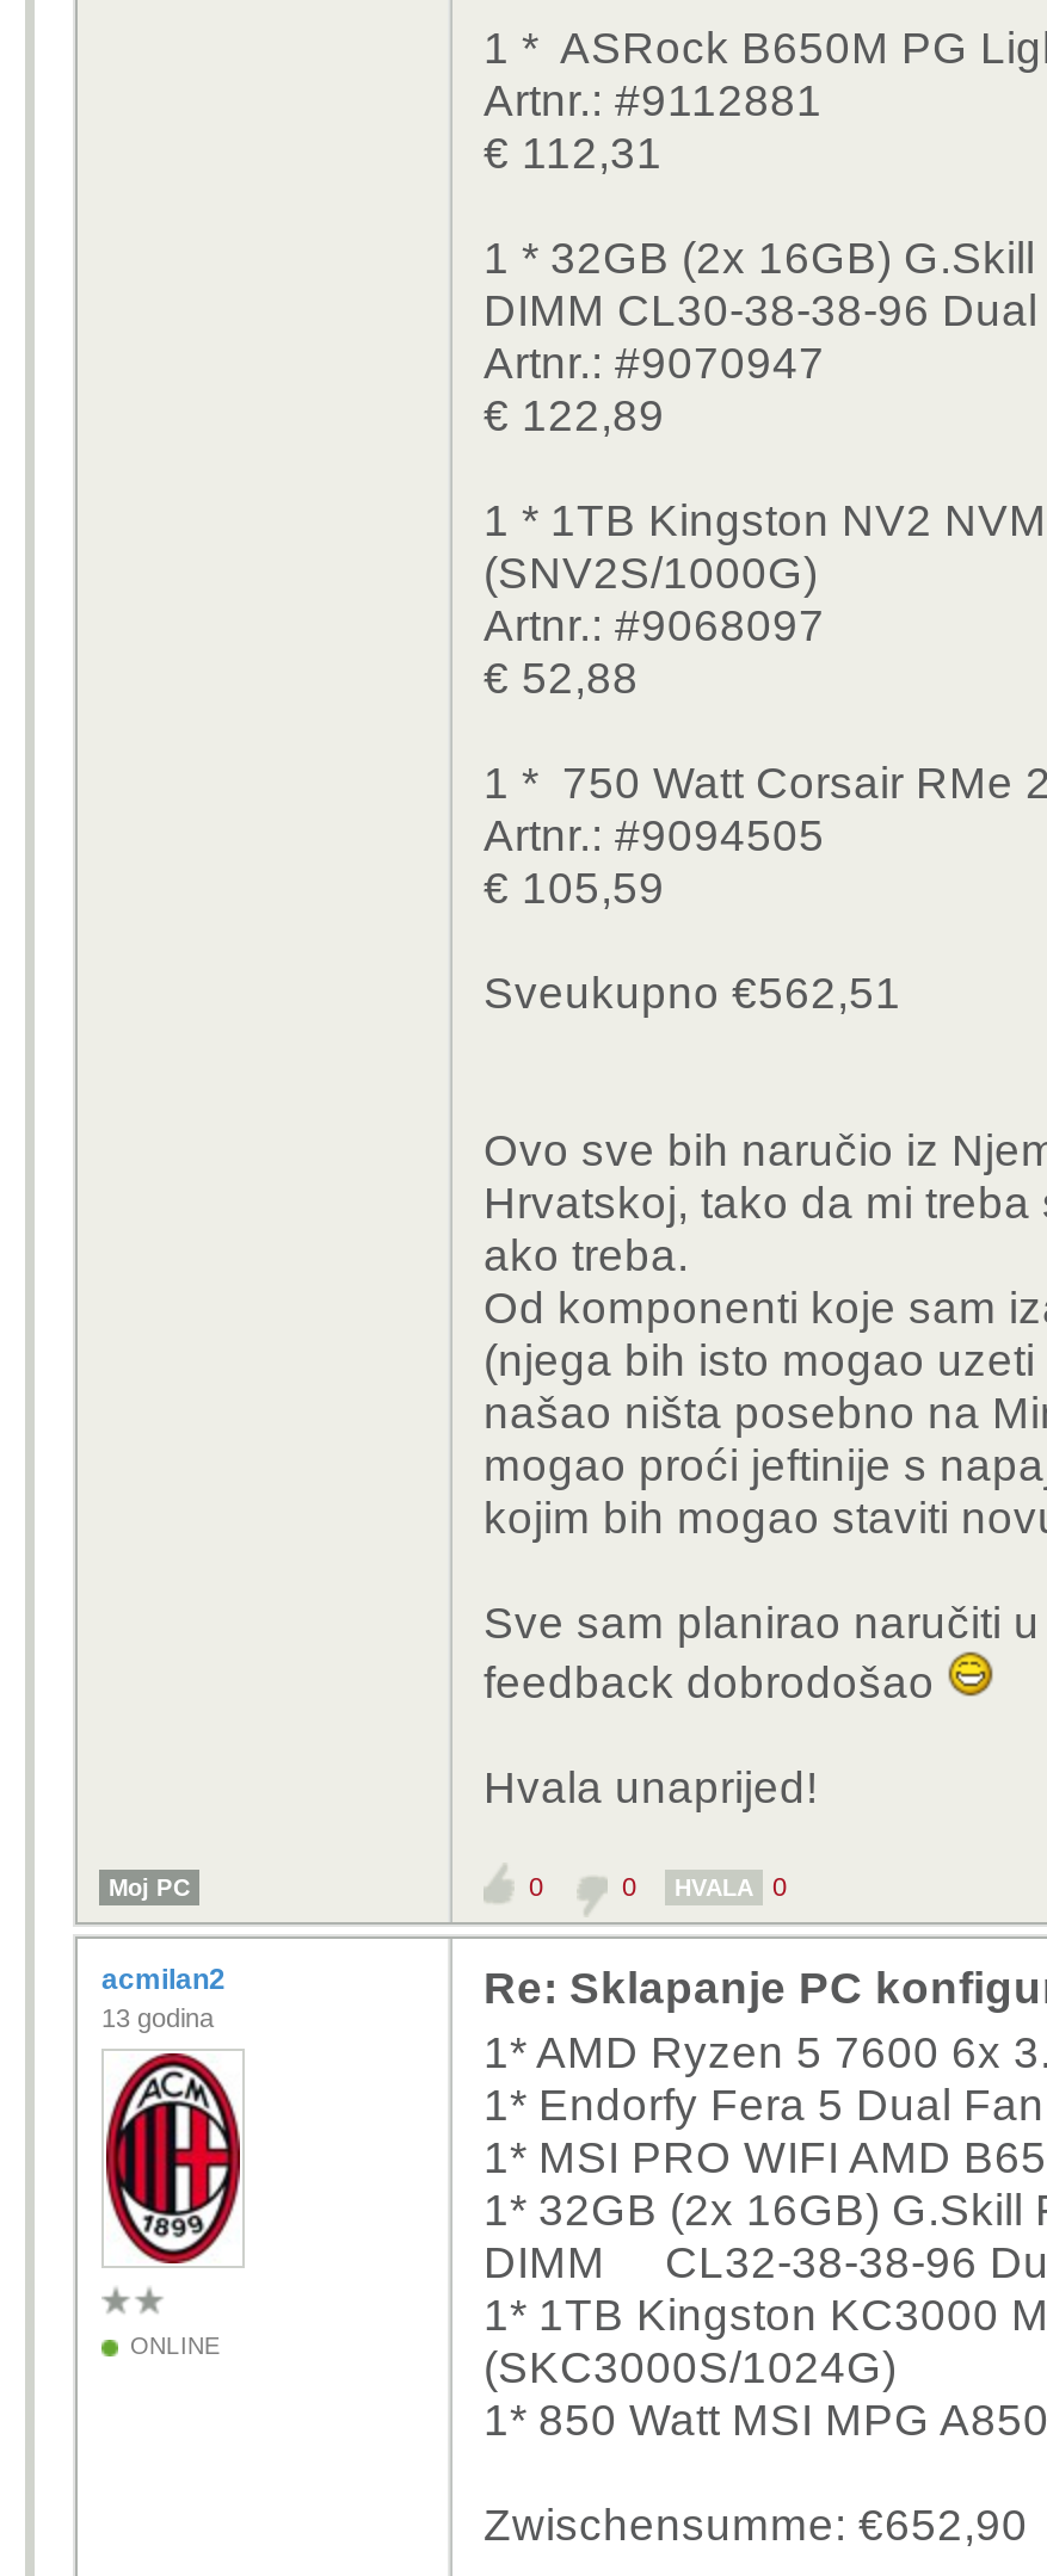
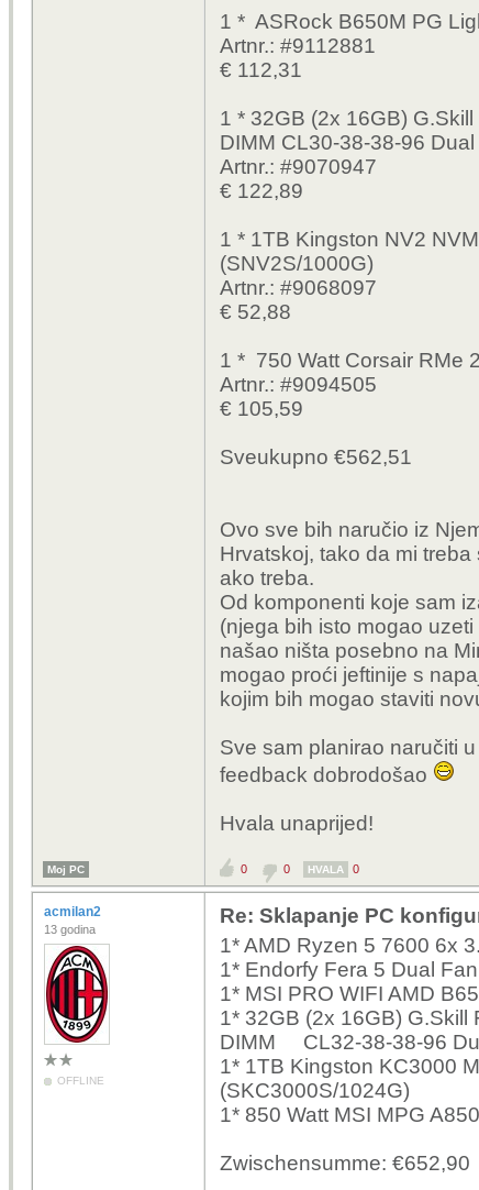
[130,2333,221,2359] ONLINE -> [57,1075,104,1087] OFFLINE

